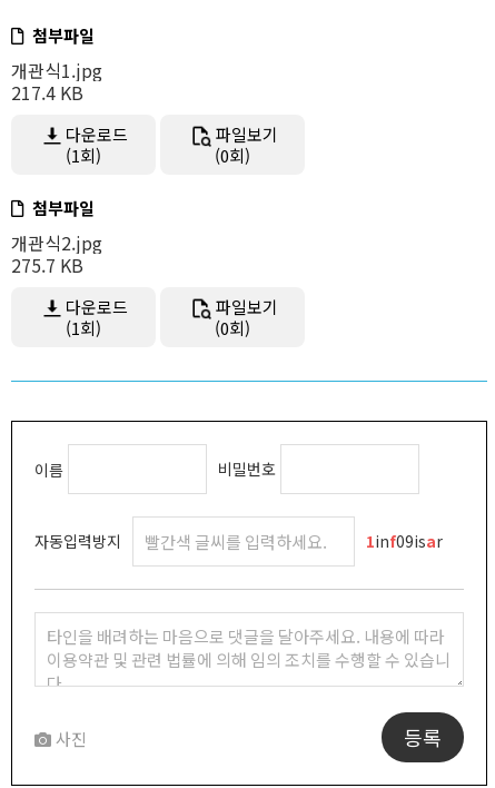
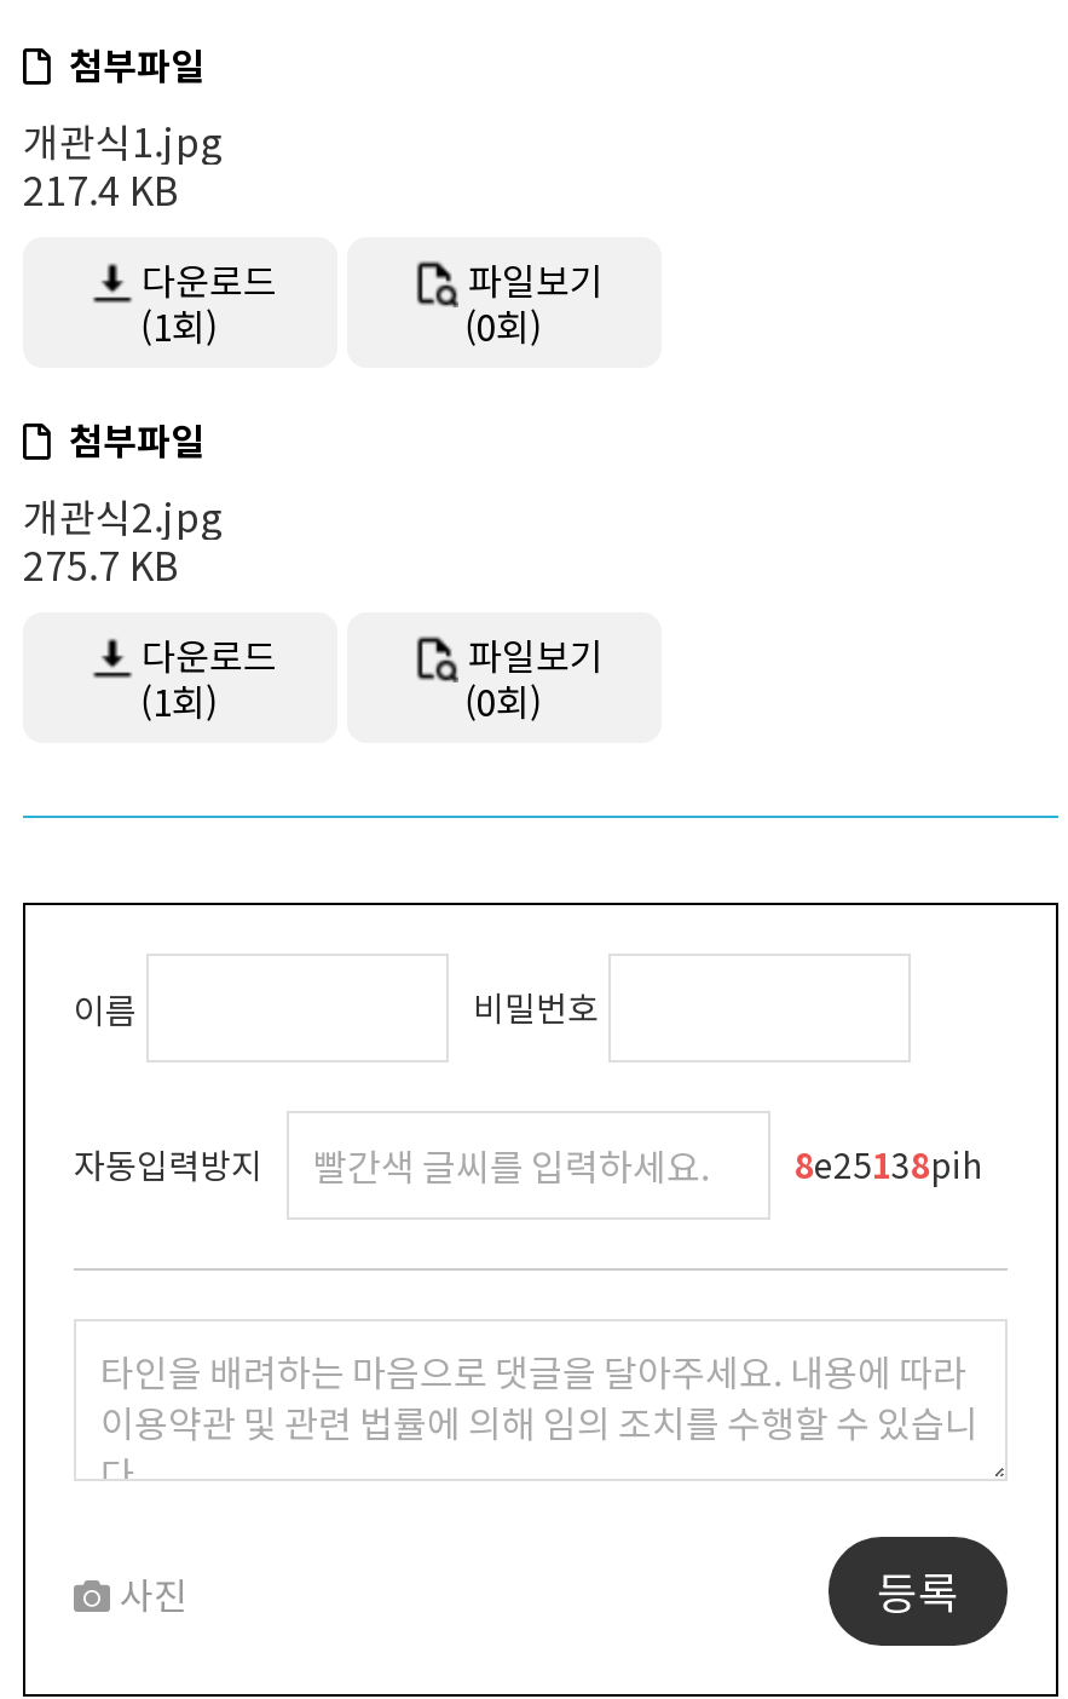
[366,529,443,552] 1inf09isar -> [795,1139,983,1188] 8e25138pih

